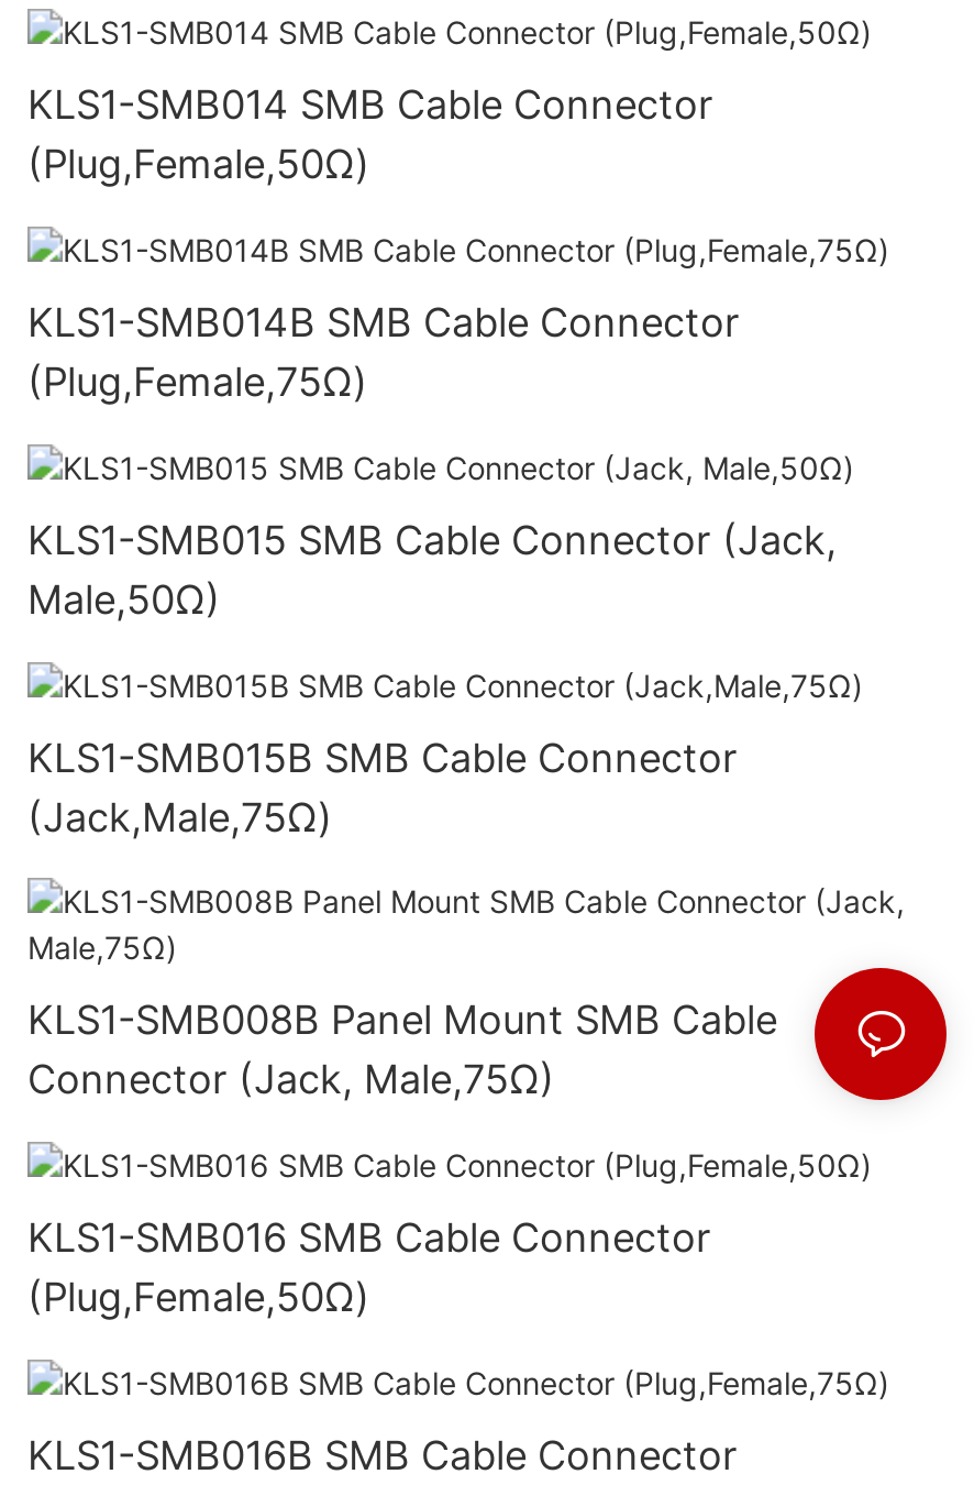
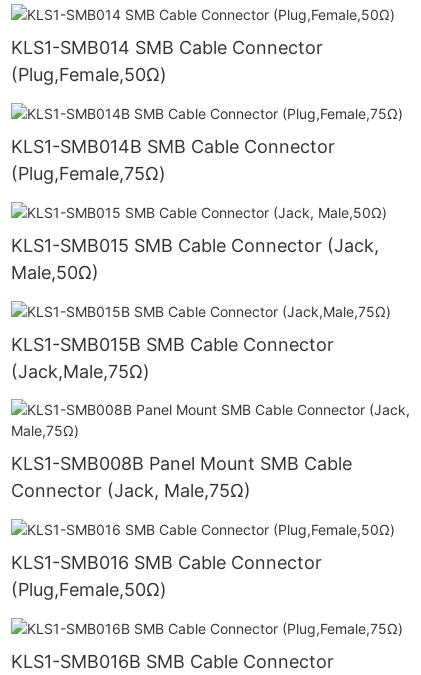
[812,966,949,1104] [image] -> none

